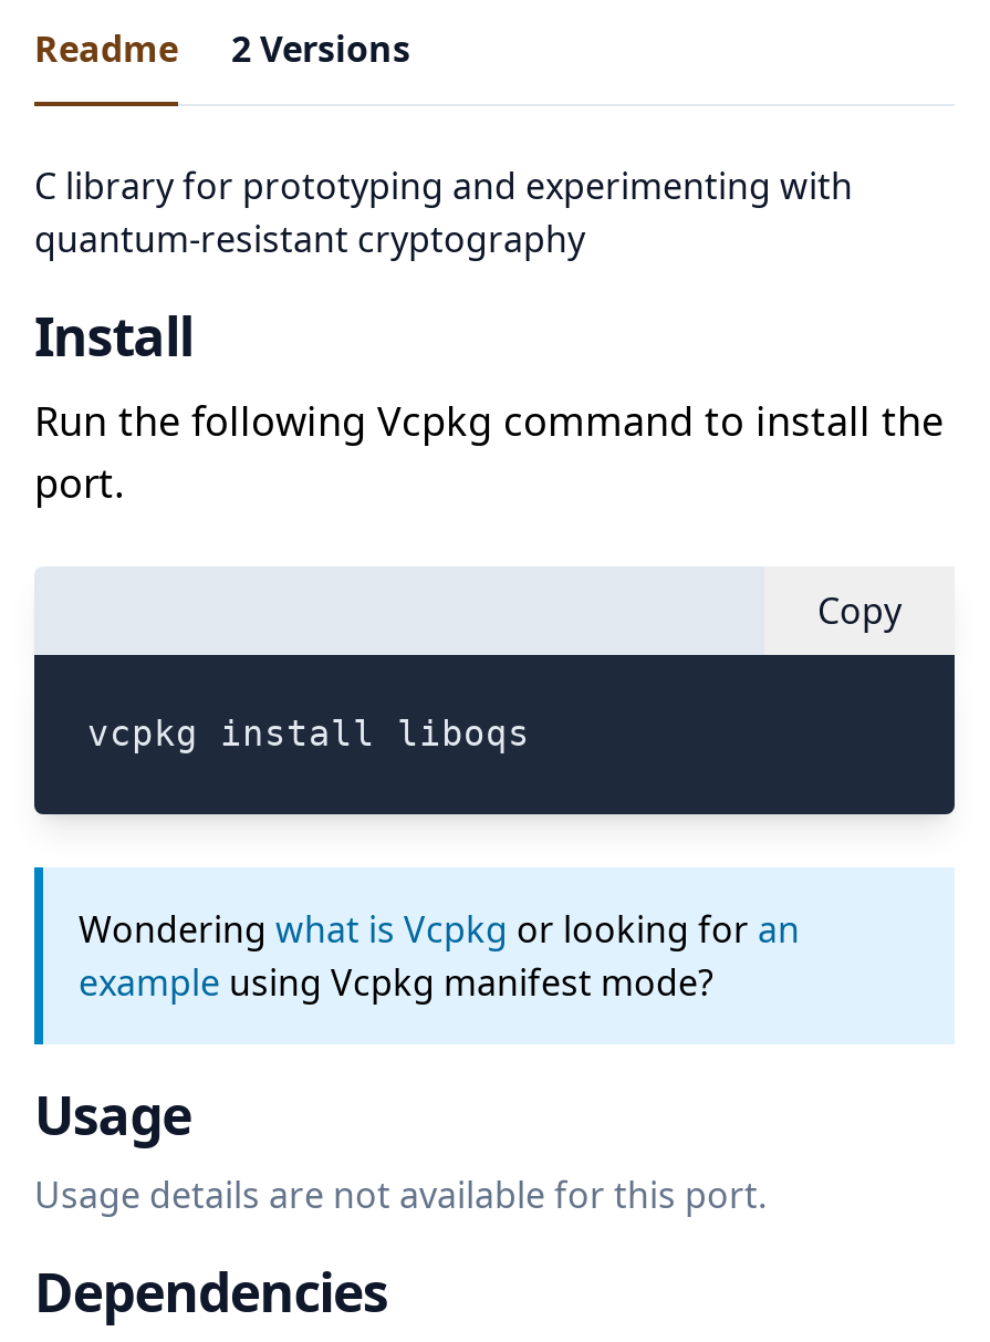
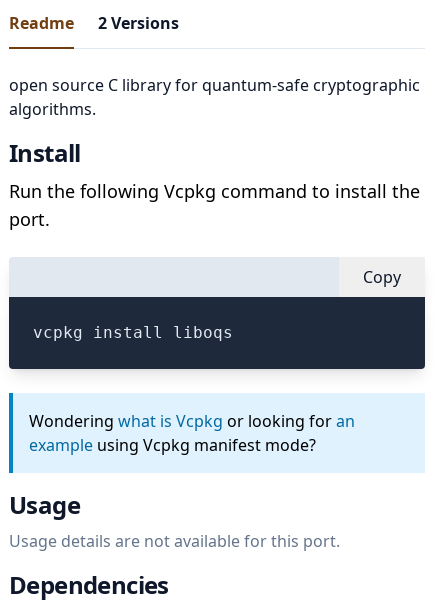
[34,162,853,263] C library for prototyping and experimenting with | quantum-resistant cryptography -> [9,74,420,120] open source C library for quantum-safe cryptographic | algorithms.

